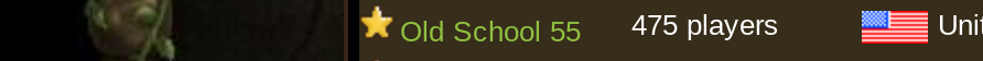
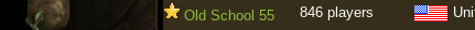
[400,9,779,48] Old School 55 475 players -> [183,4,373,24] Old School 55 846 players

